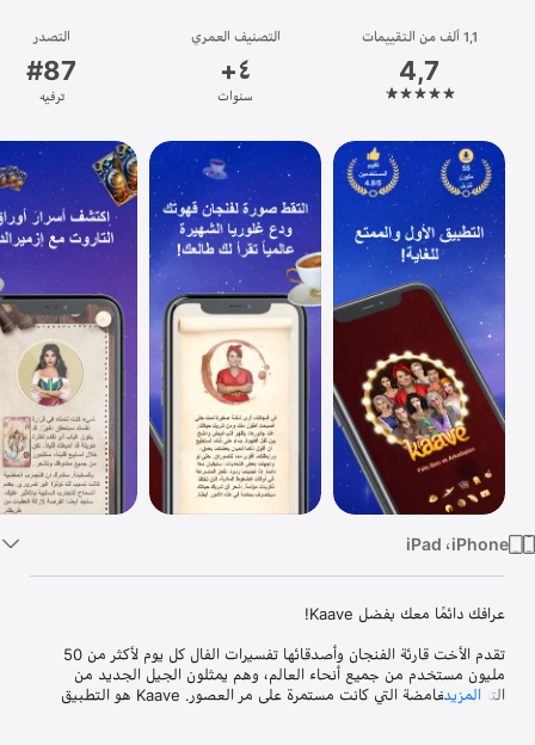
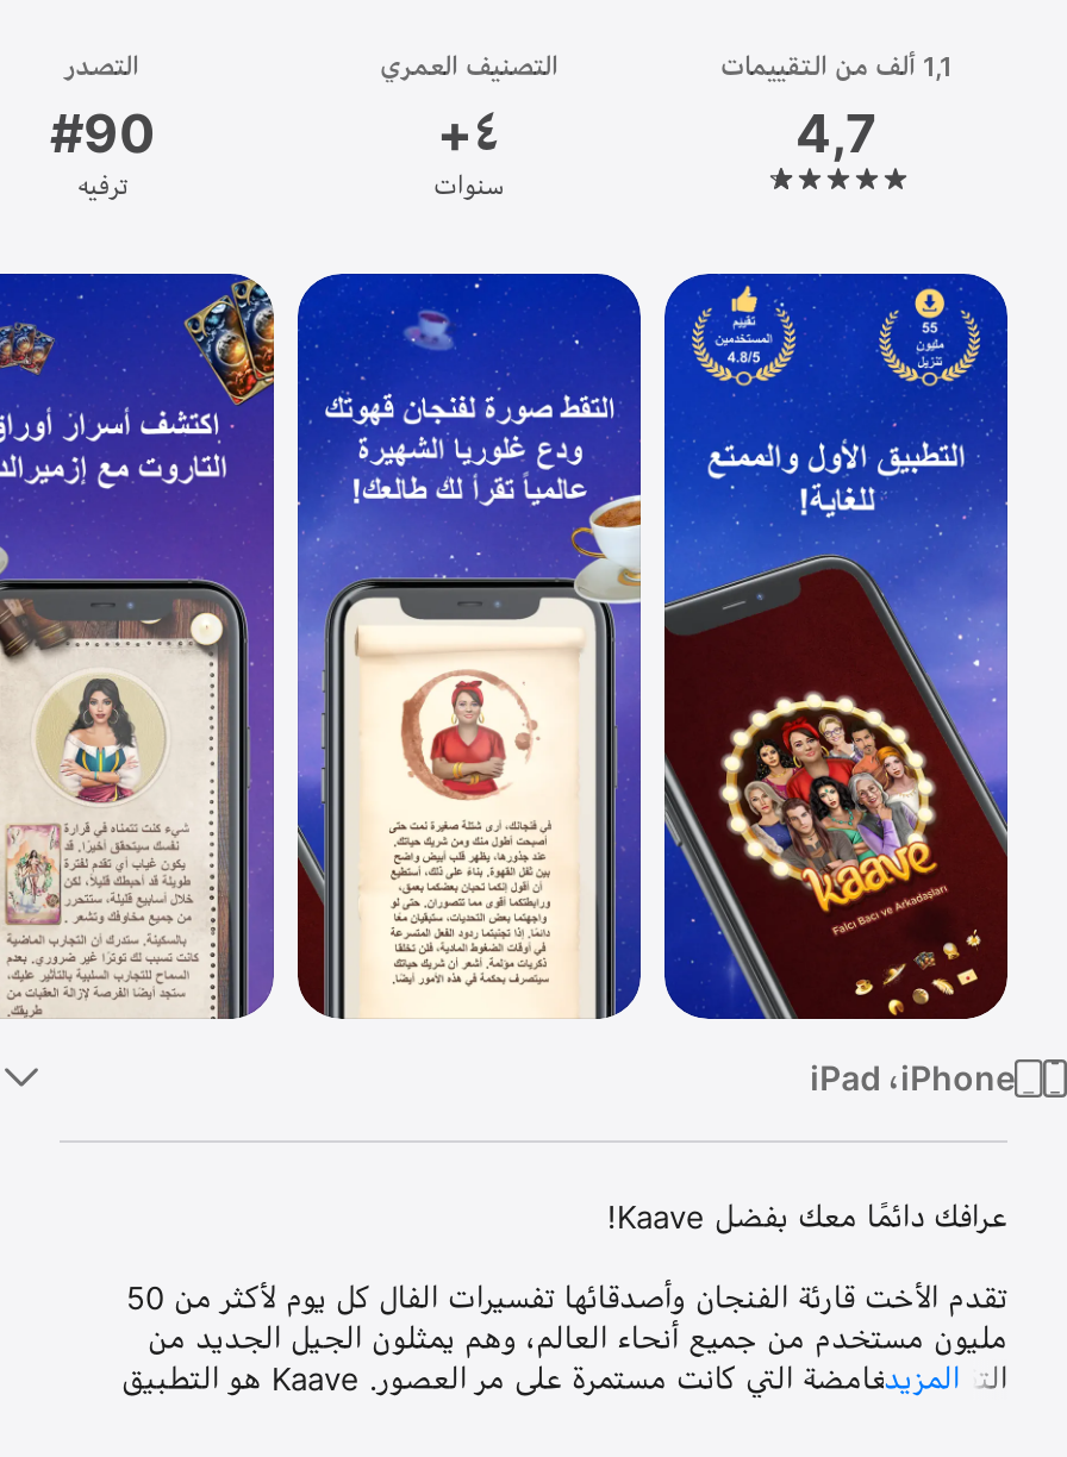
[29,55,79,86] #87 -> [55,102,160,164] #90

